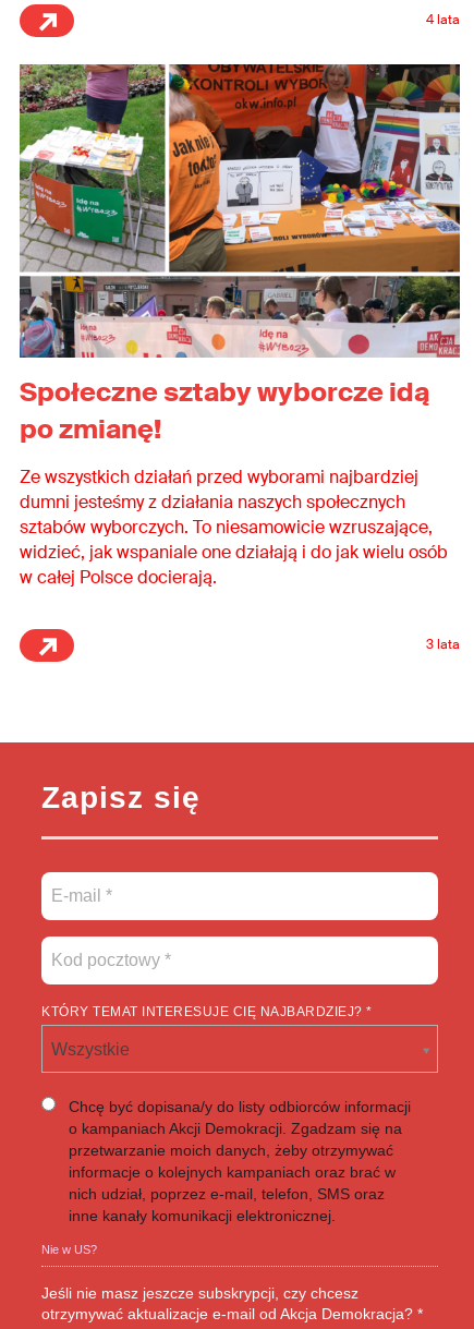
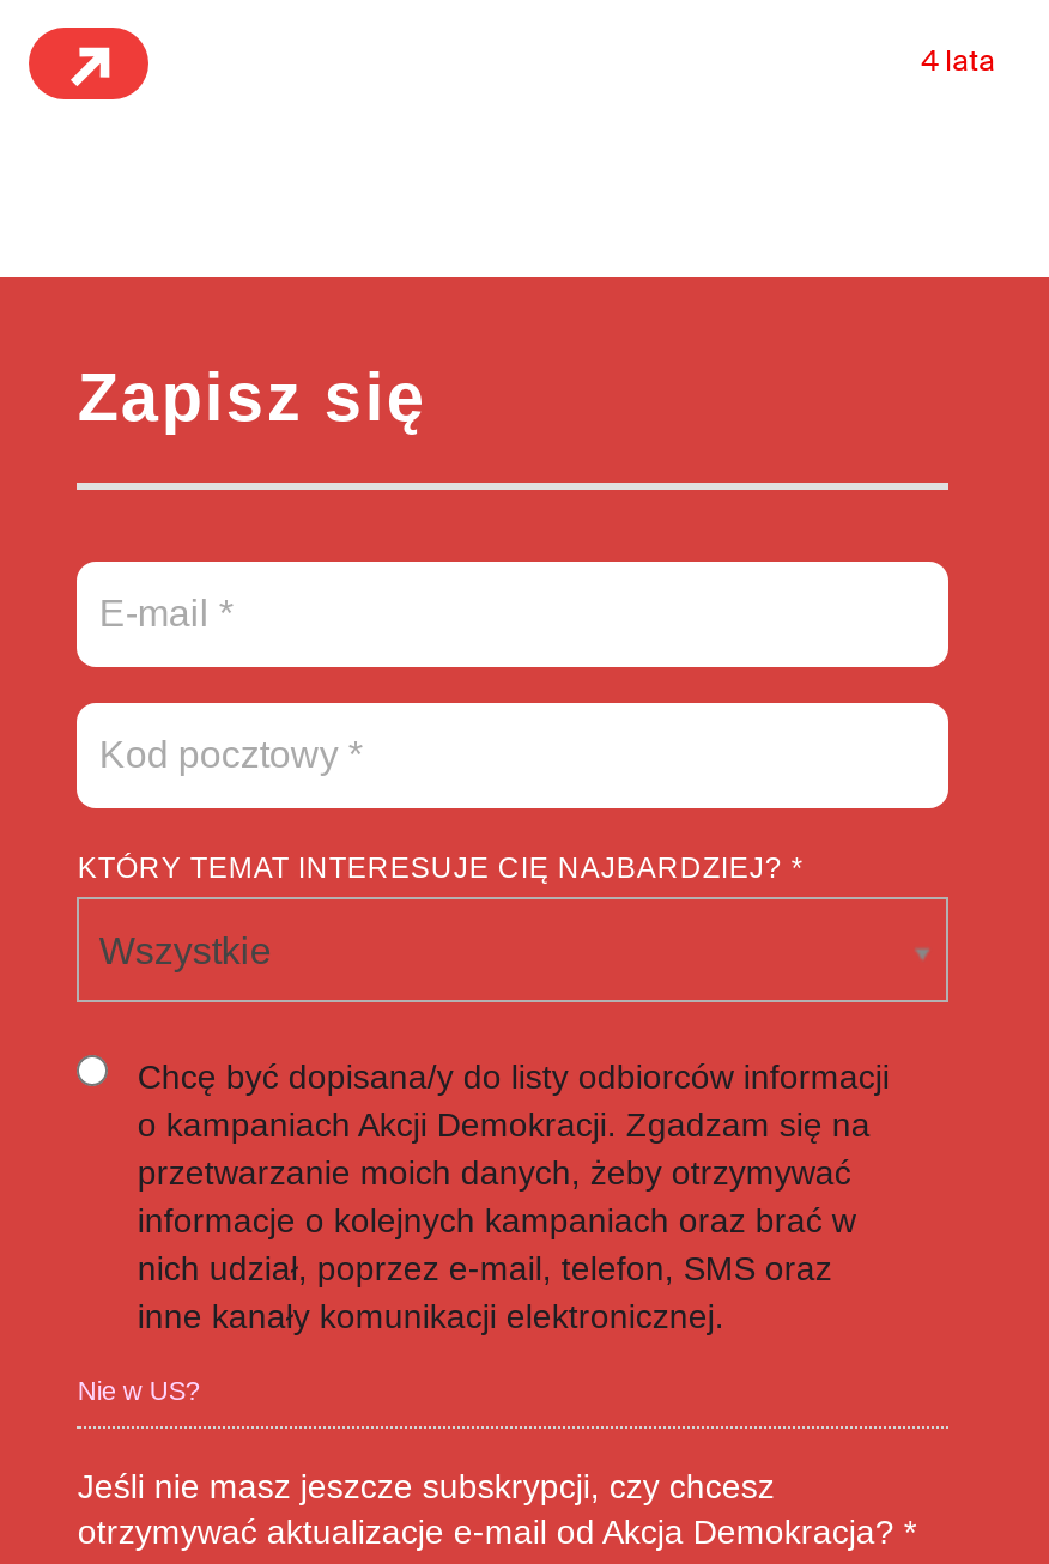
[19,63,461,653] [image] | Społeczne sztaby wyborcze idą | po zmianę! | Ze wszystkich działań przed wyborami najbardziej | dumni jesteśmy z działania naszych społecznych | sztabów wyborczych. To niesamowicie wzruszające, | widzieć, jak wspaniale one działają i do jak wielu osób | w całej Polsce docierają. | 3 lata -> none

